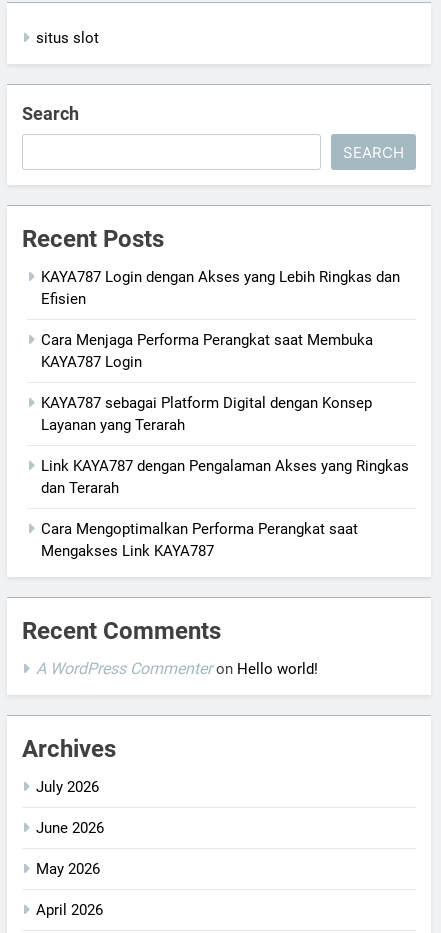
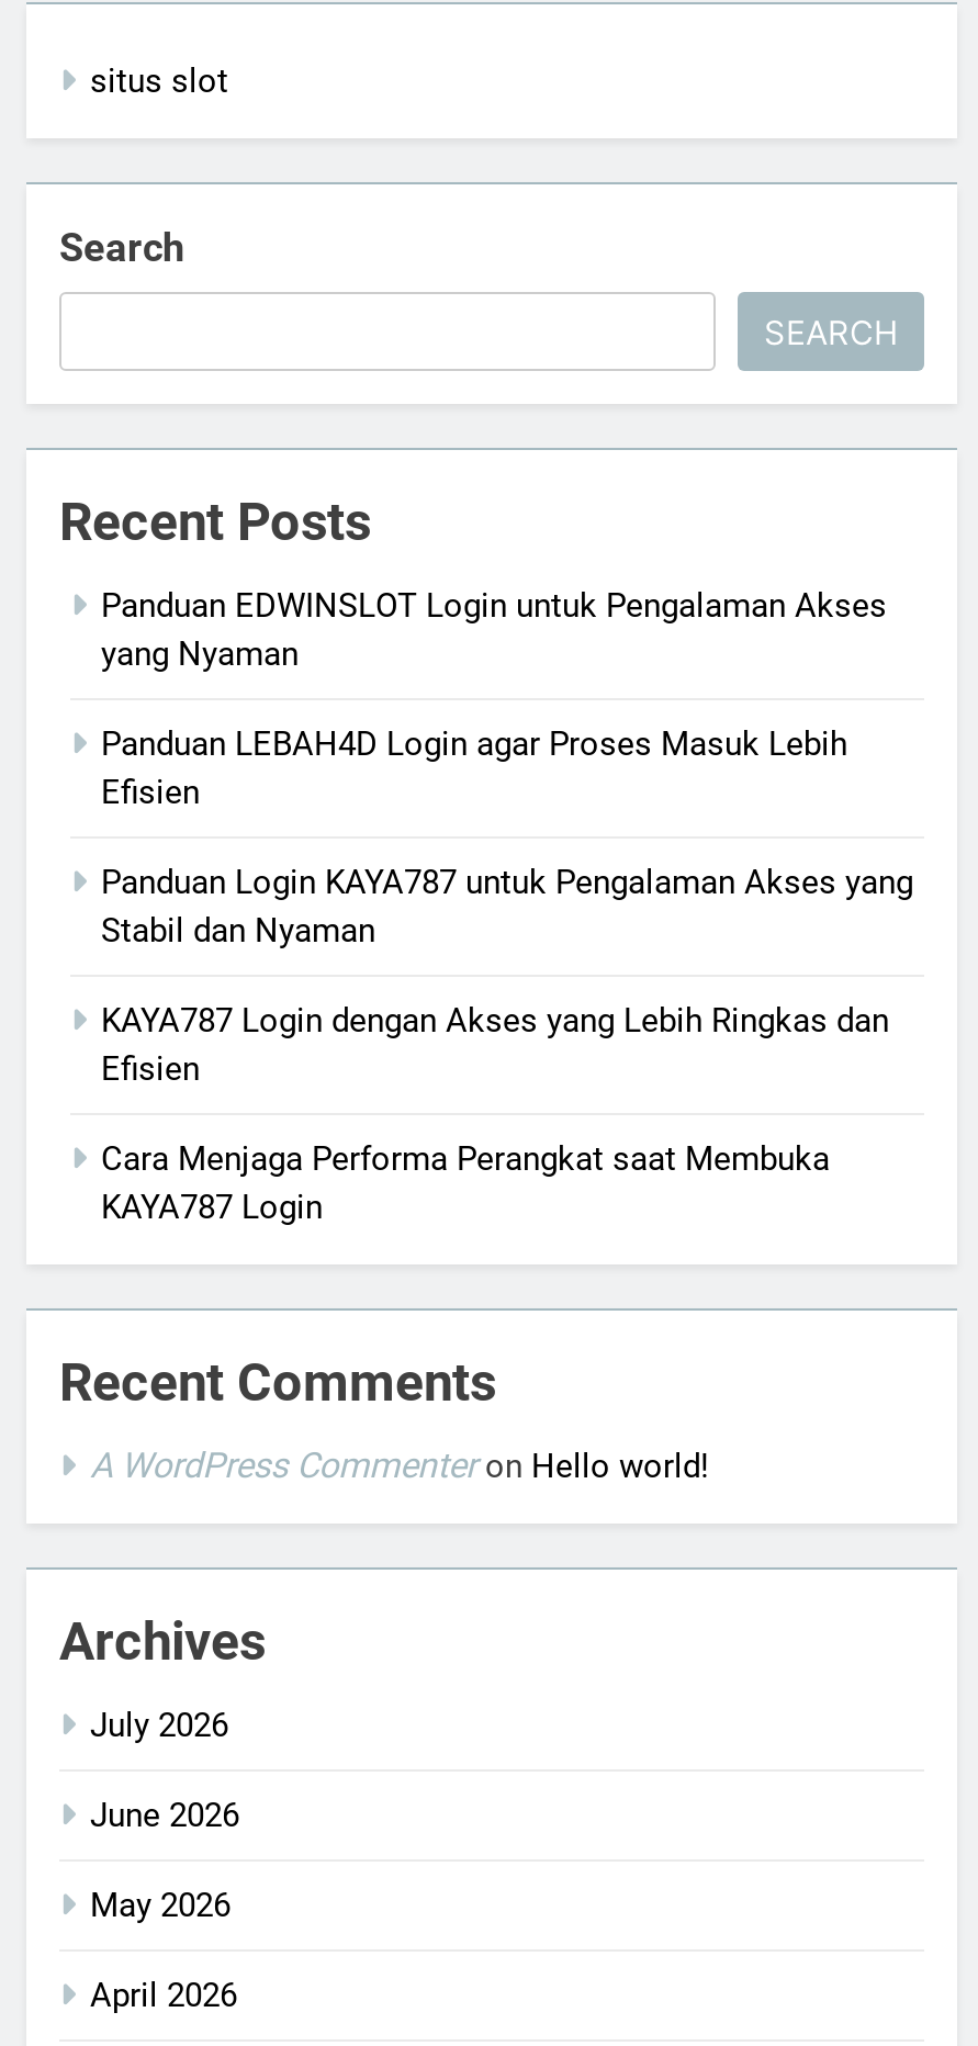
none -> [101,587,913,951] Panduan EDWINSLOT Login untuk Pengalaman Akses | yang Nyaman | Panduan LEBAH4D Login agar Proses Masuk Lebih | Efisien | Panduan Login KAYA787 untuk Pengalaman Akses yang | Stabil dan Nyaman
moved [41,268,400,371] -> [101,1001,889,1228]: KAYA787 Login dengan Akses yang Lebih Ringkas dan | Efisien | Cara Menjaga Performa Perangkat saat Membuka | KAYA787 Login
[41,394,409,560] KAYA787 sebagai Platform Digital dengan Konsep | Layanan yang Terarah | Link KAYA787 dengan Pengalaman Akses yang Ringkas | dan Terarah | Cara Mengoptimalkan Performa Perangkat saat | Mengakses Link KAYA787 -> none

